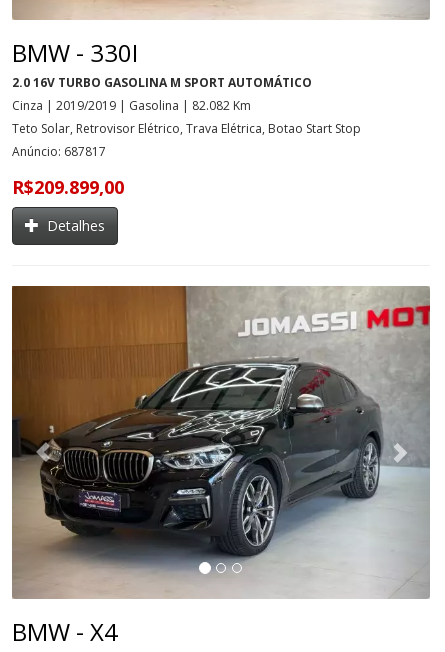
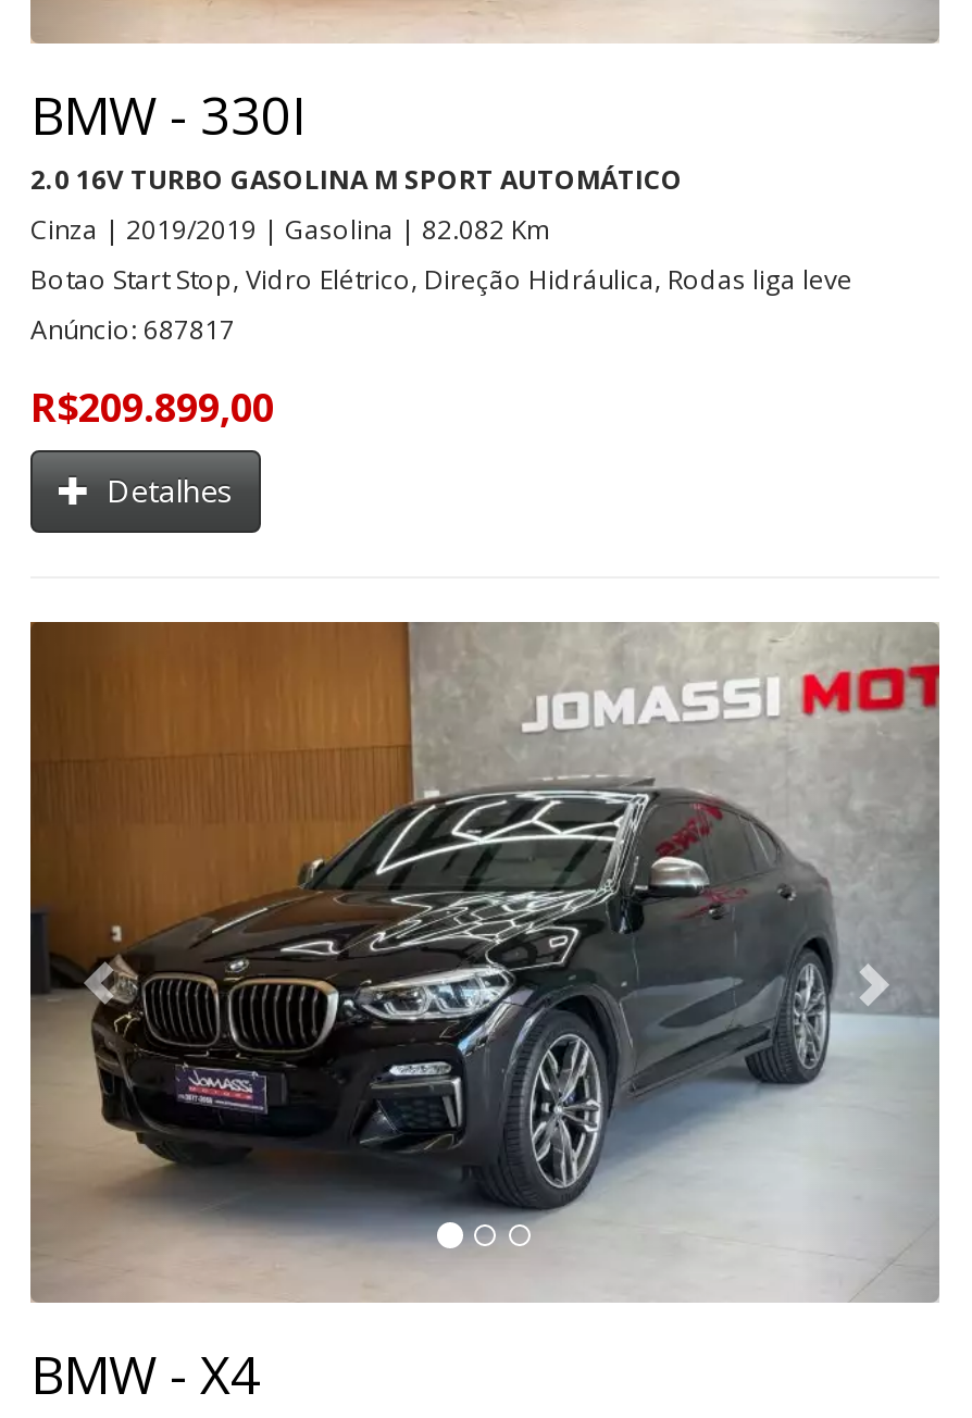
[12,120,361,137] Teto Solar, Retrovisor Elétrico, Trava Elétrica, Botao Start Stop -> [30,260,852,297] Botao Start Stop, Vidro Elétrico, Direção Hidráulica, Rodas liga leve

